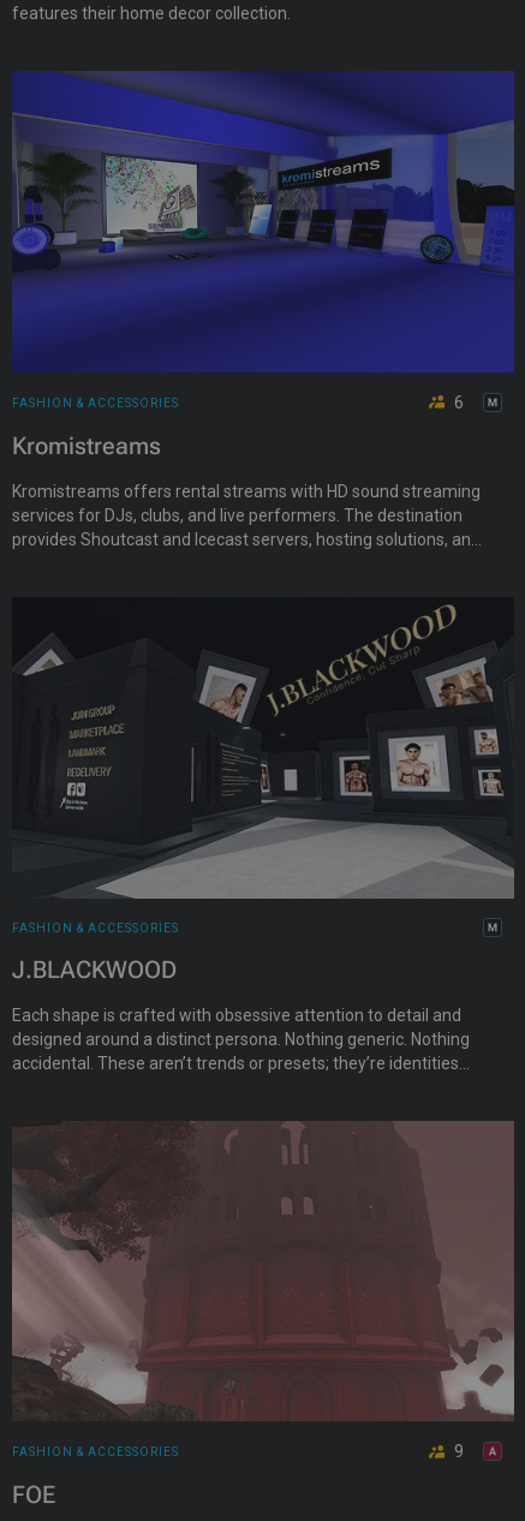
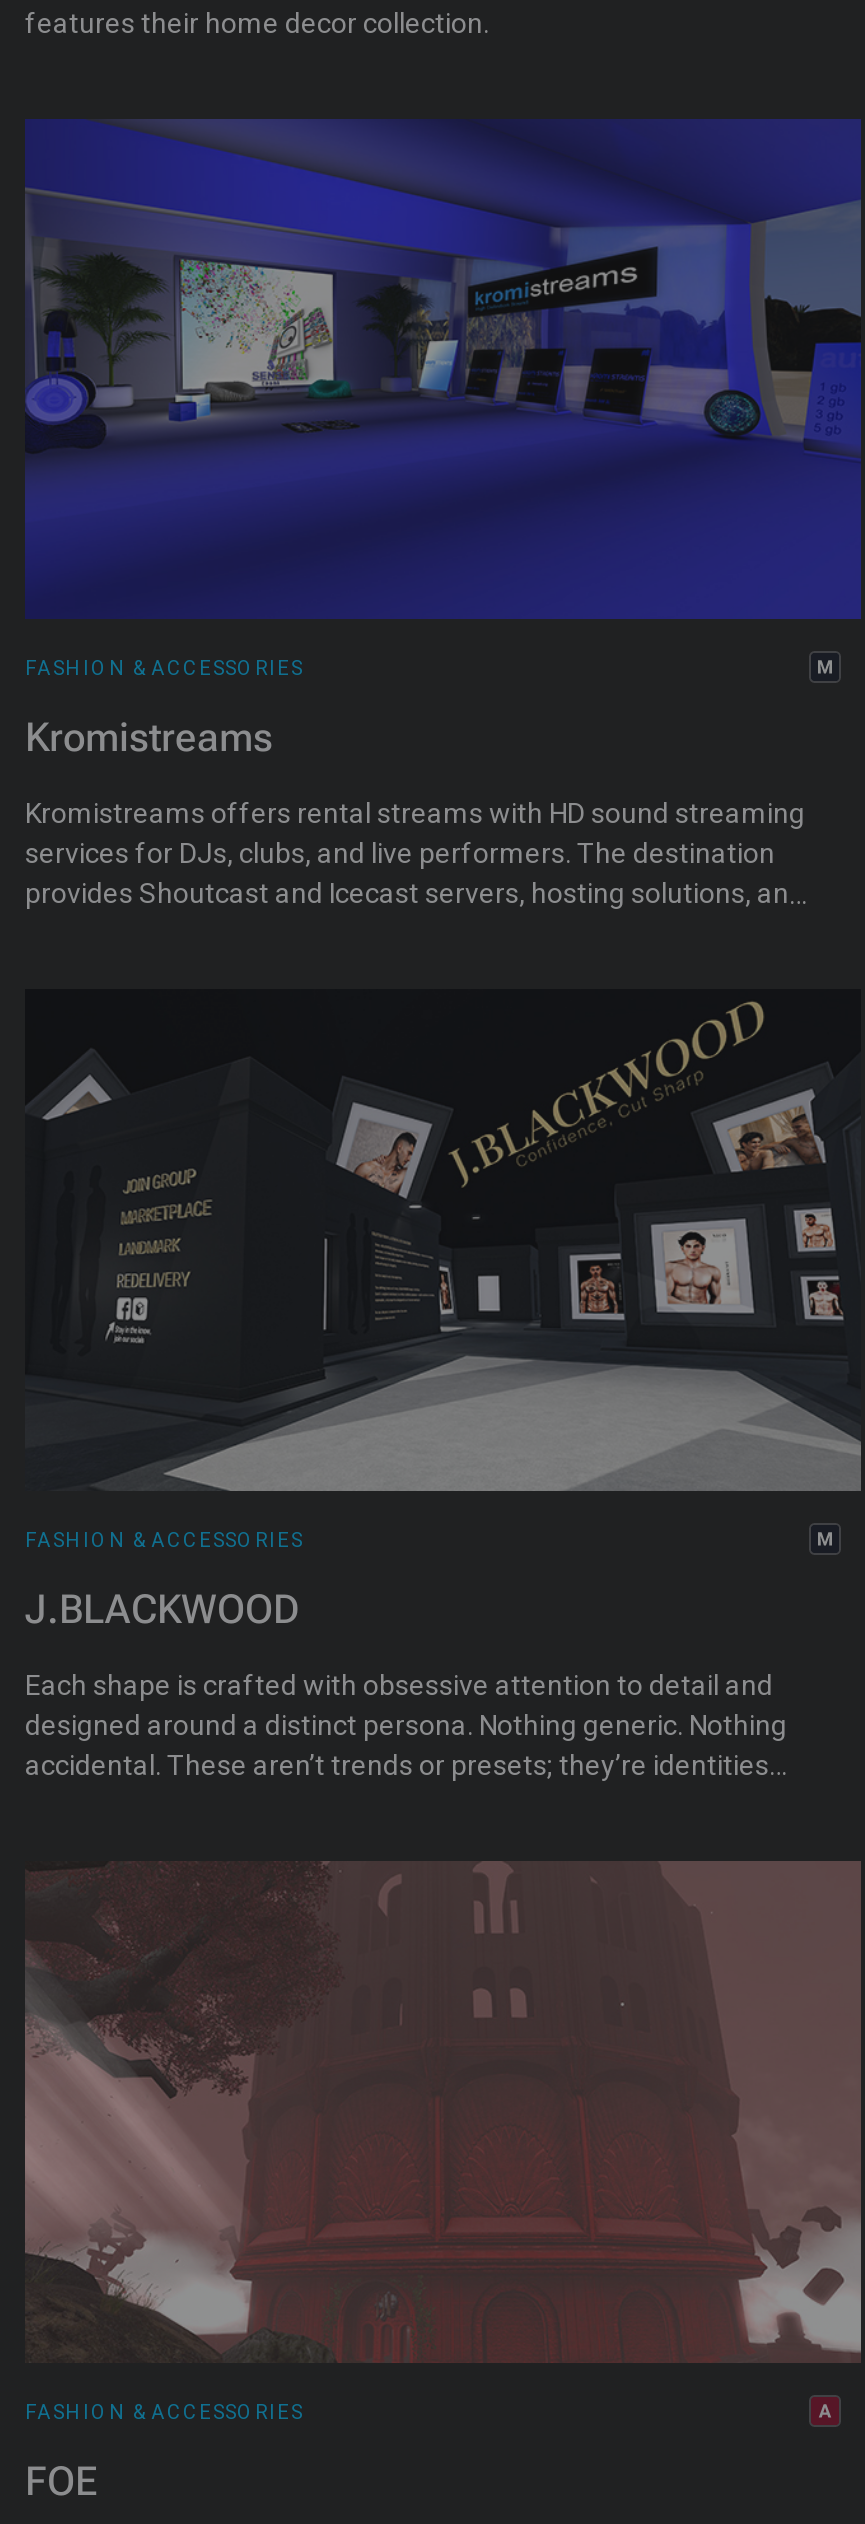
[454,393,464,412] 6 -> none
[454,1442,464,1461] 9 -> none

